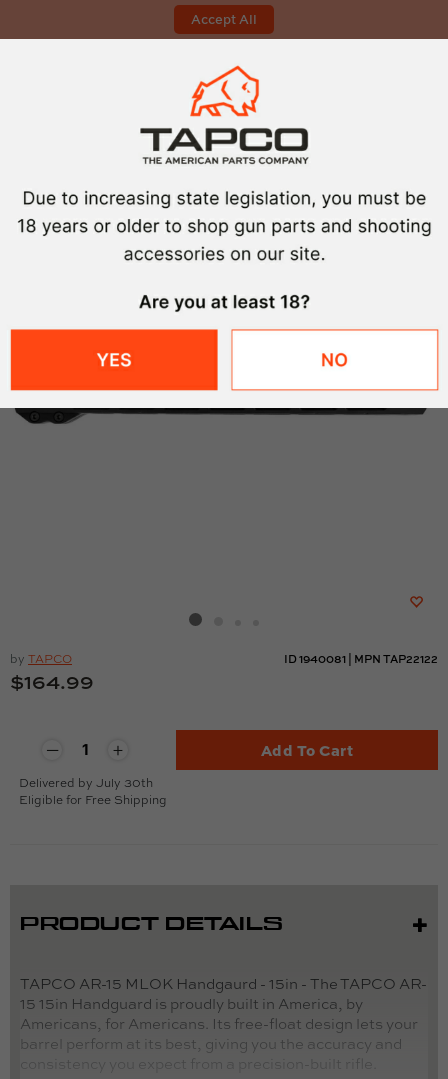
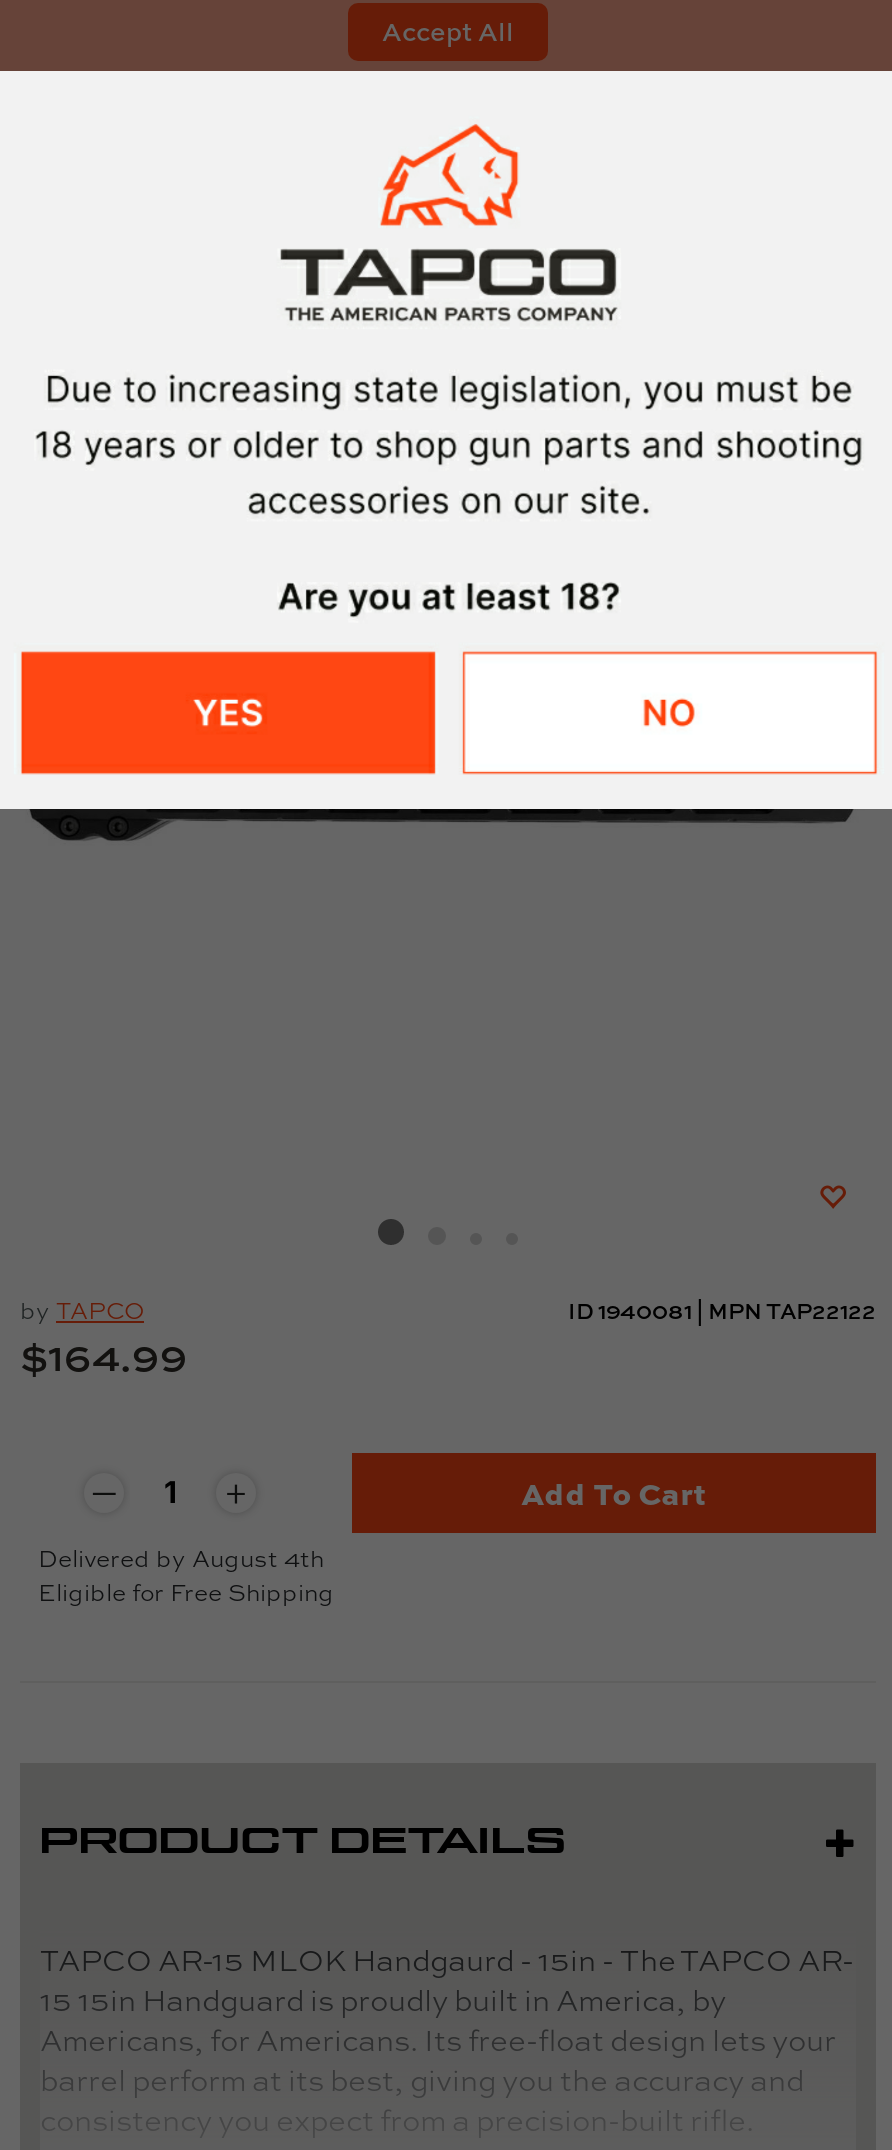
[19,775,153,791] Delivered by July 30th -> [38,1543,324,1575] Delivered by August 4th

